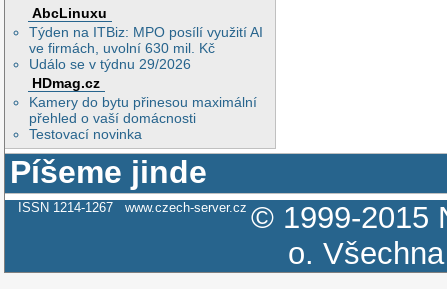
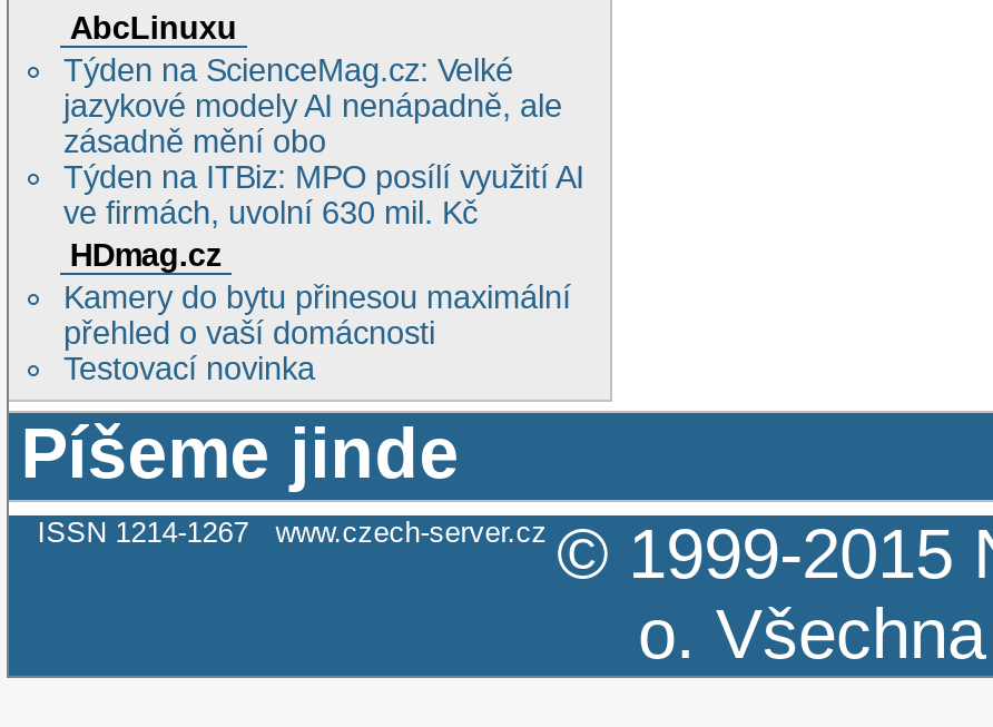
none -> [63,52,562,159] Týden na ScienceMag.cz: Velké | jazykové modely AI nenápadně, ale | zásadně mění obo
moved [29,24,263,56] -> [63,159,584,230]: Týden na ITBiz: MPO posílí využití AI | ve firmách, uvolní 630 mil. Kč
[29,56,191,72] Událo se v týdnu 29/2026 -> none

